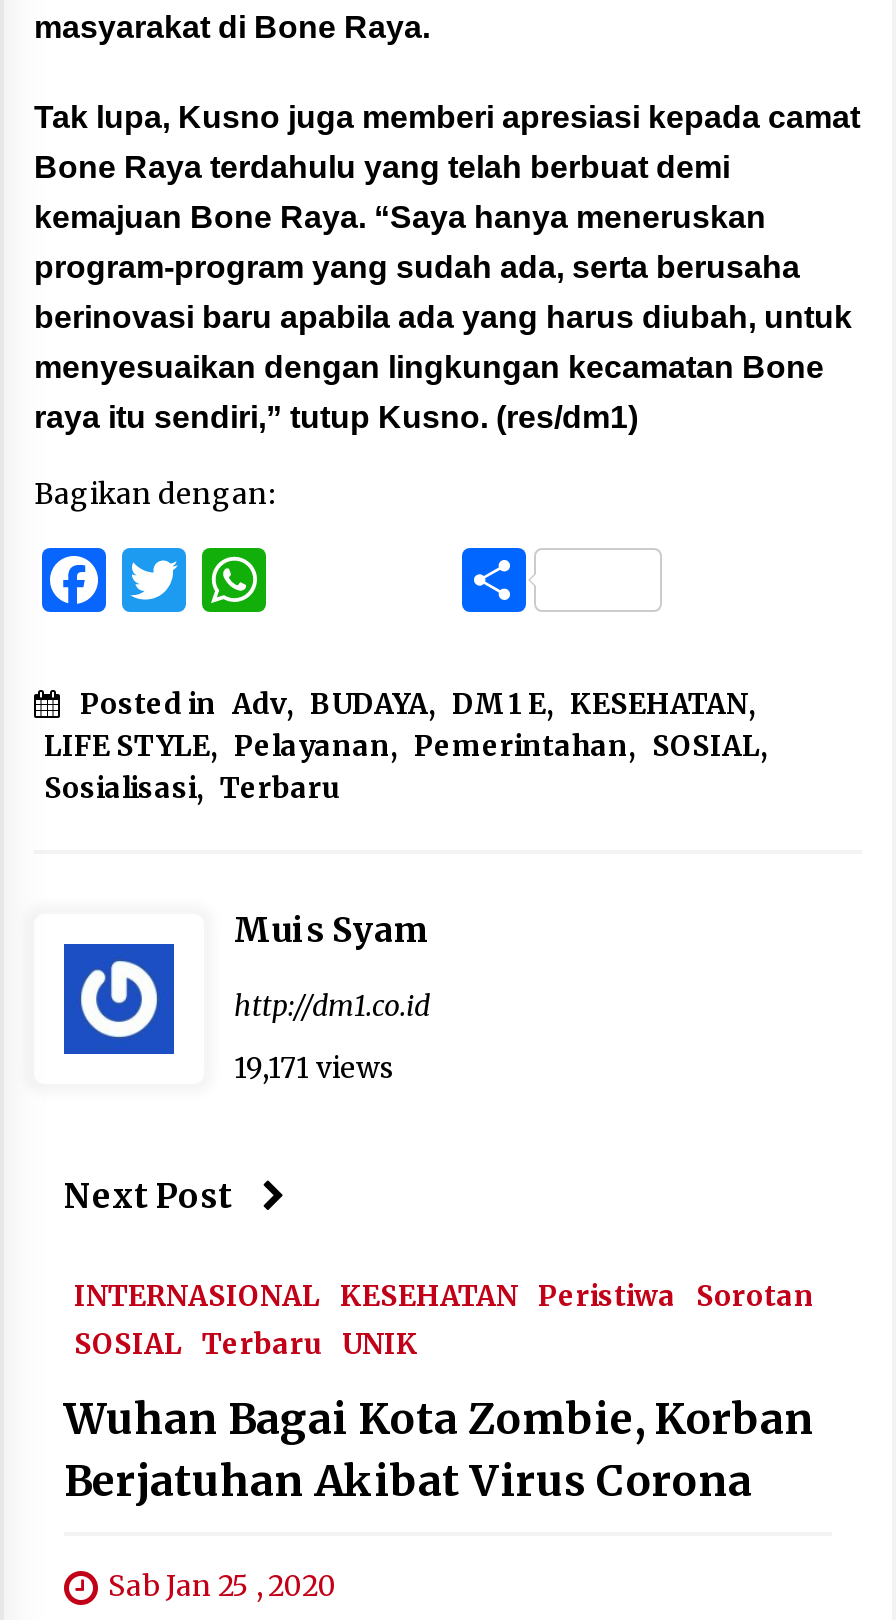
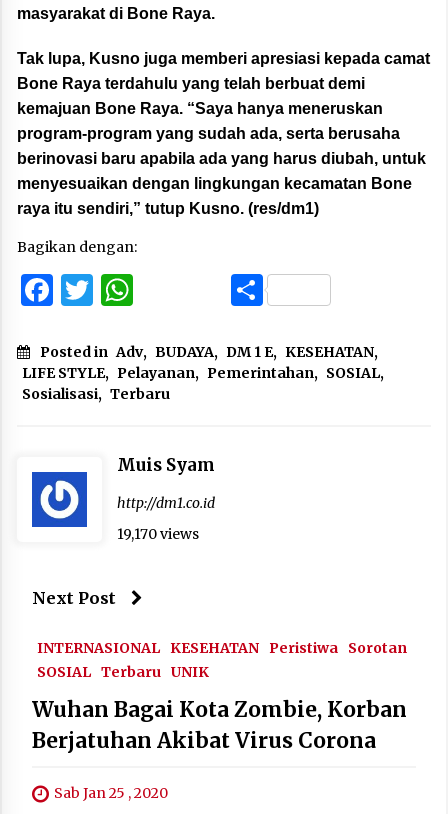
[234,1050,394,1086] 19,171 views -> [117,525,199,543] 19,170 views

